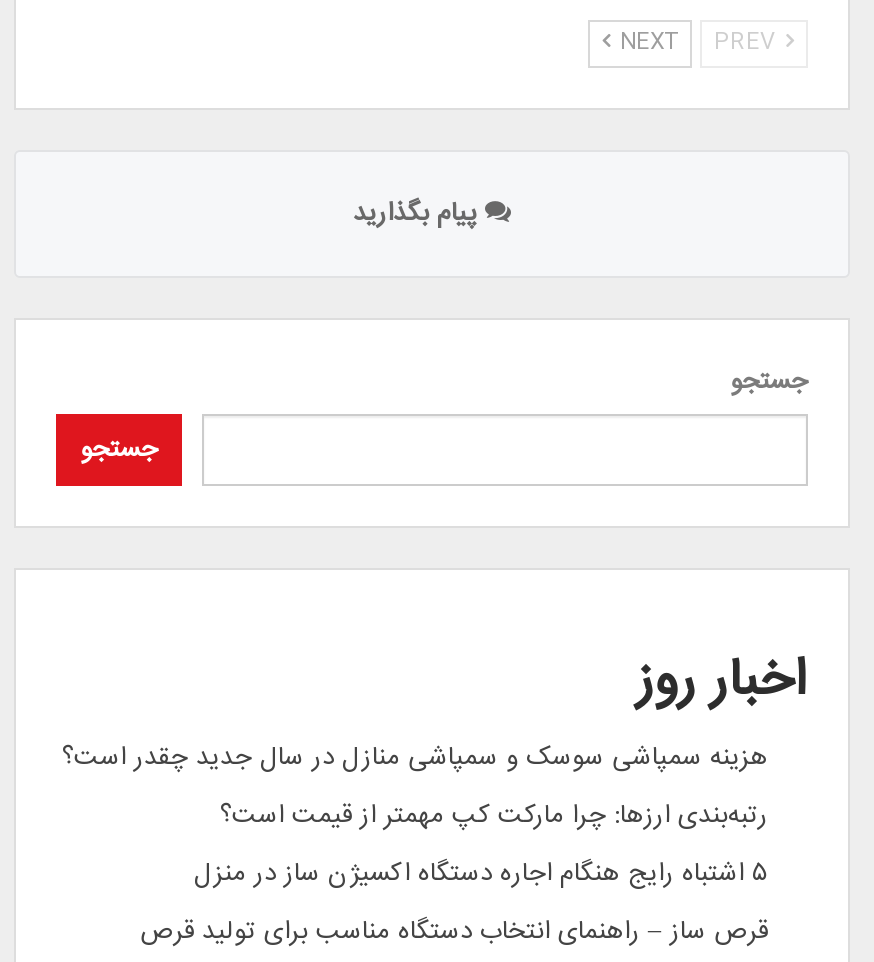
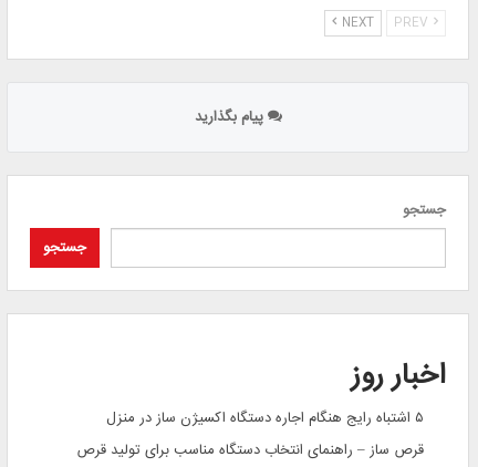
[62,736,768,838] هزینه سمپاشی سوسک و سمپاشی منازل در سال جدید چقدر است؟ | رتبه‌بندی ارزها: چرا مارکت کپ مهمتر از قیمت است؟ -> none

